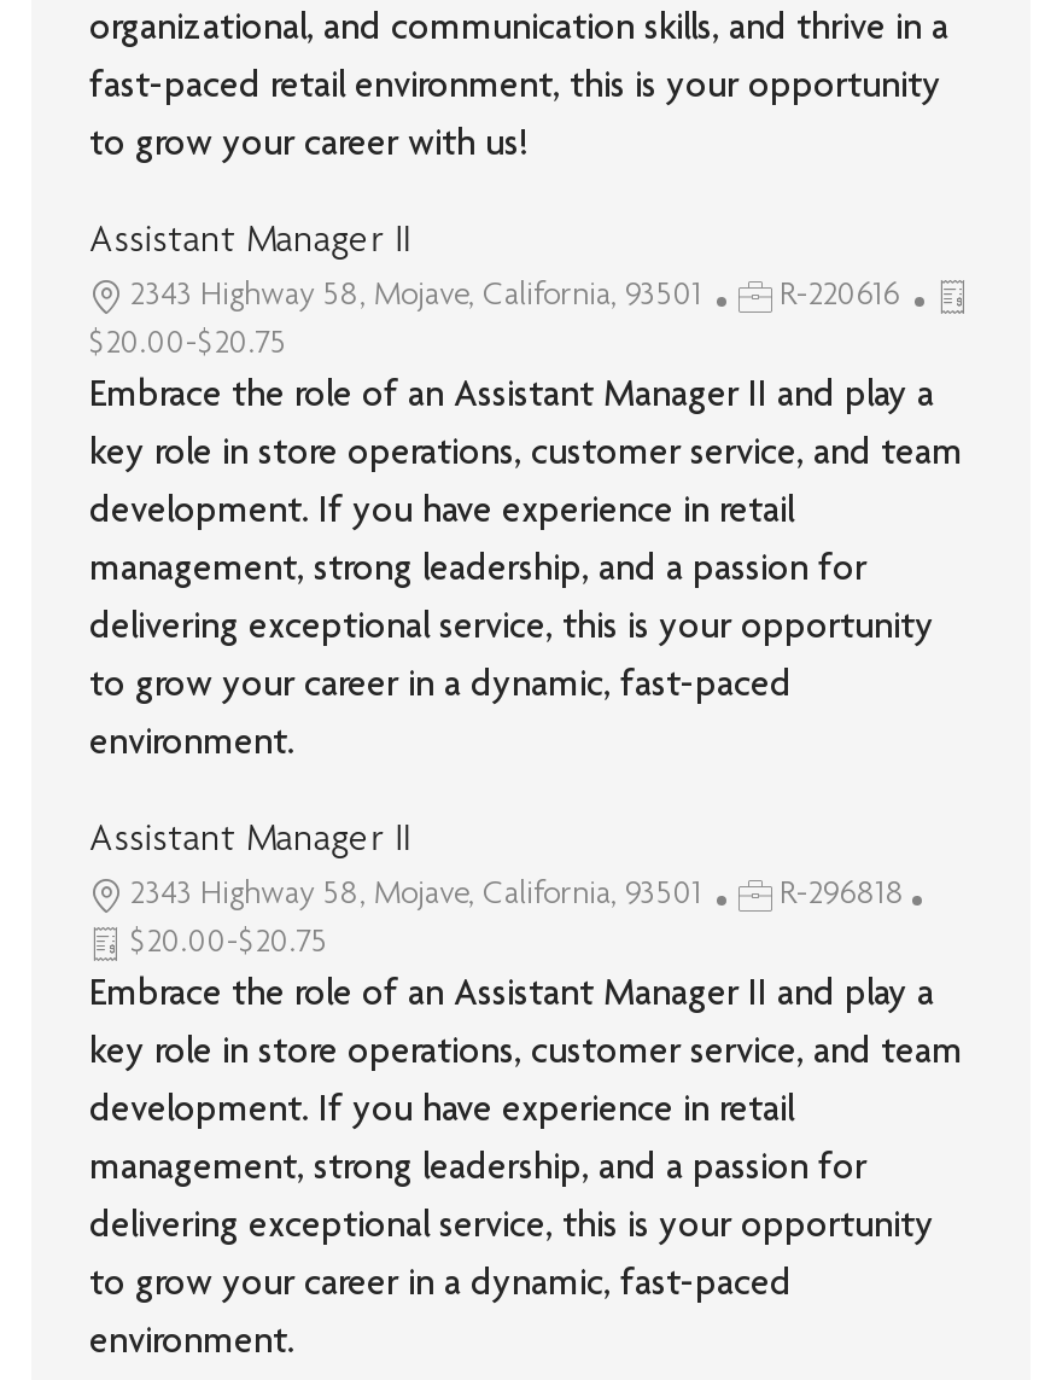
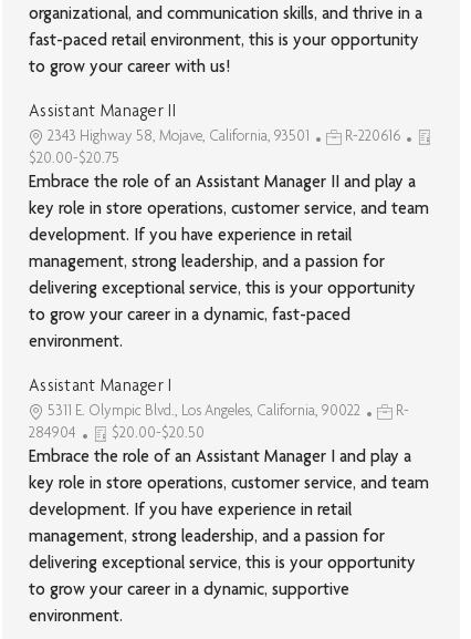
[89,824,934,1018] Assistant Manager II | 2343 Highway 58, Mojave, California, 93501 | R-296818 | $20.00-$20.75 | Embrace the role of an Assistant Manager II and play a -> [29,379,411,468] Assistant Manager I | 5311 E. Olympic Blvd., Los Angeles, California, 90022 | R- | 284904 | $20.00-$20.50 | Embrace the role of an Assistant Manager I and play a
[89,1269,792,1307] to grow your career in a dynamic, fast-paced -> [29,583,349,601] to grow your career in a dynamic, supportive

